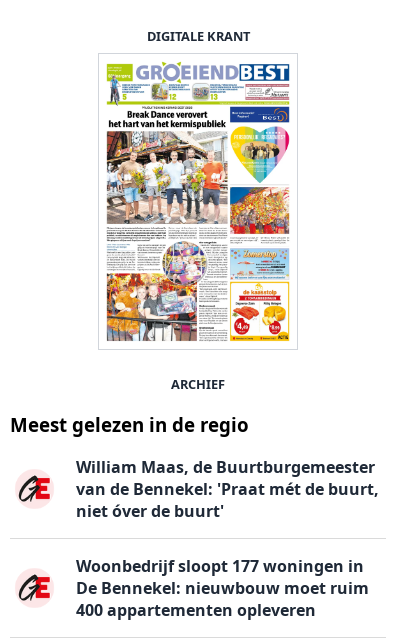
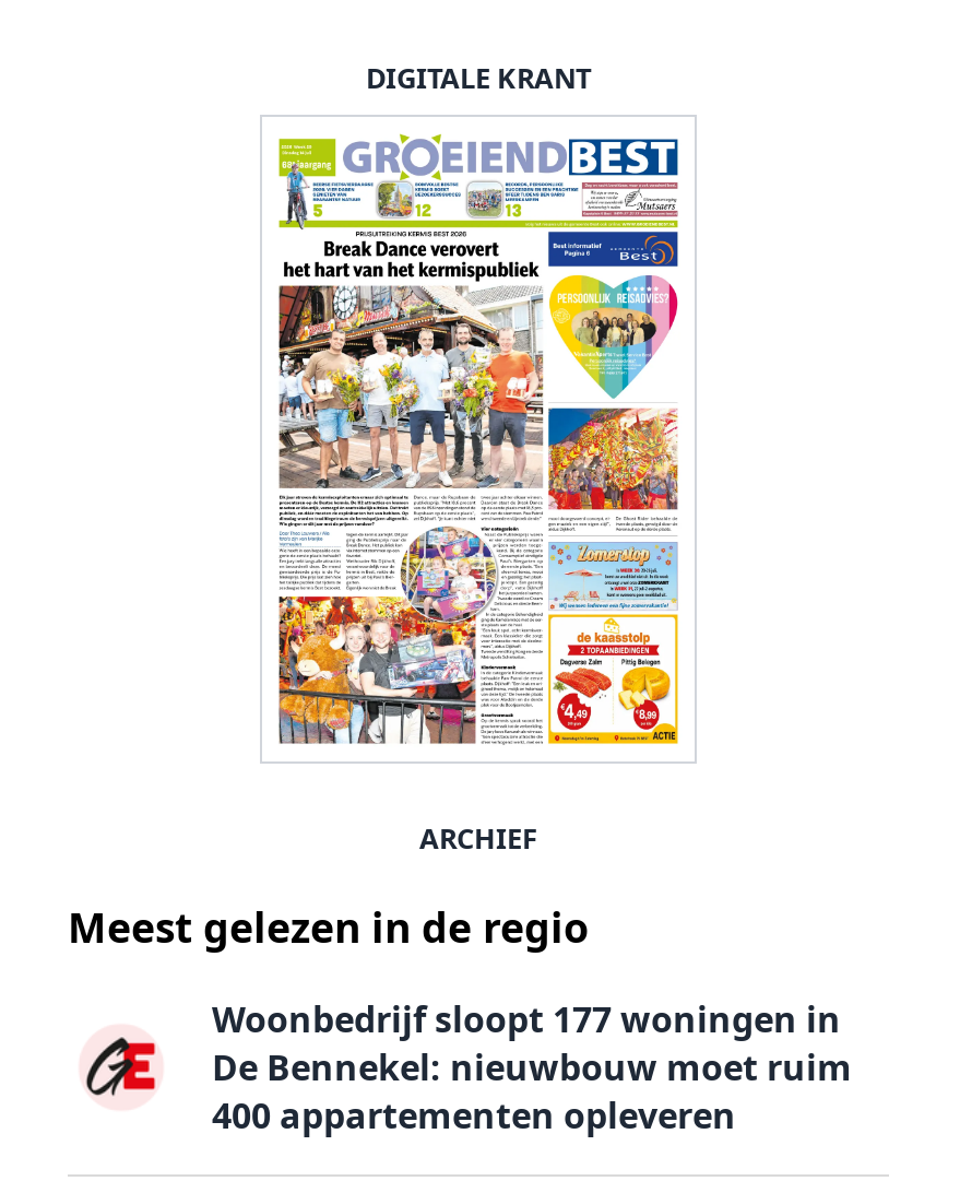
[76,456,379,522] William Maas, de Buurtburgemeester | van de Bennekel: 'Praat mét de buurt, | niet óver de buurt' -> none

